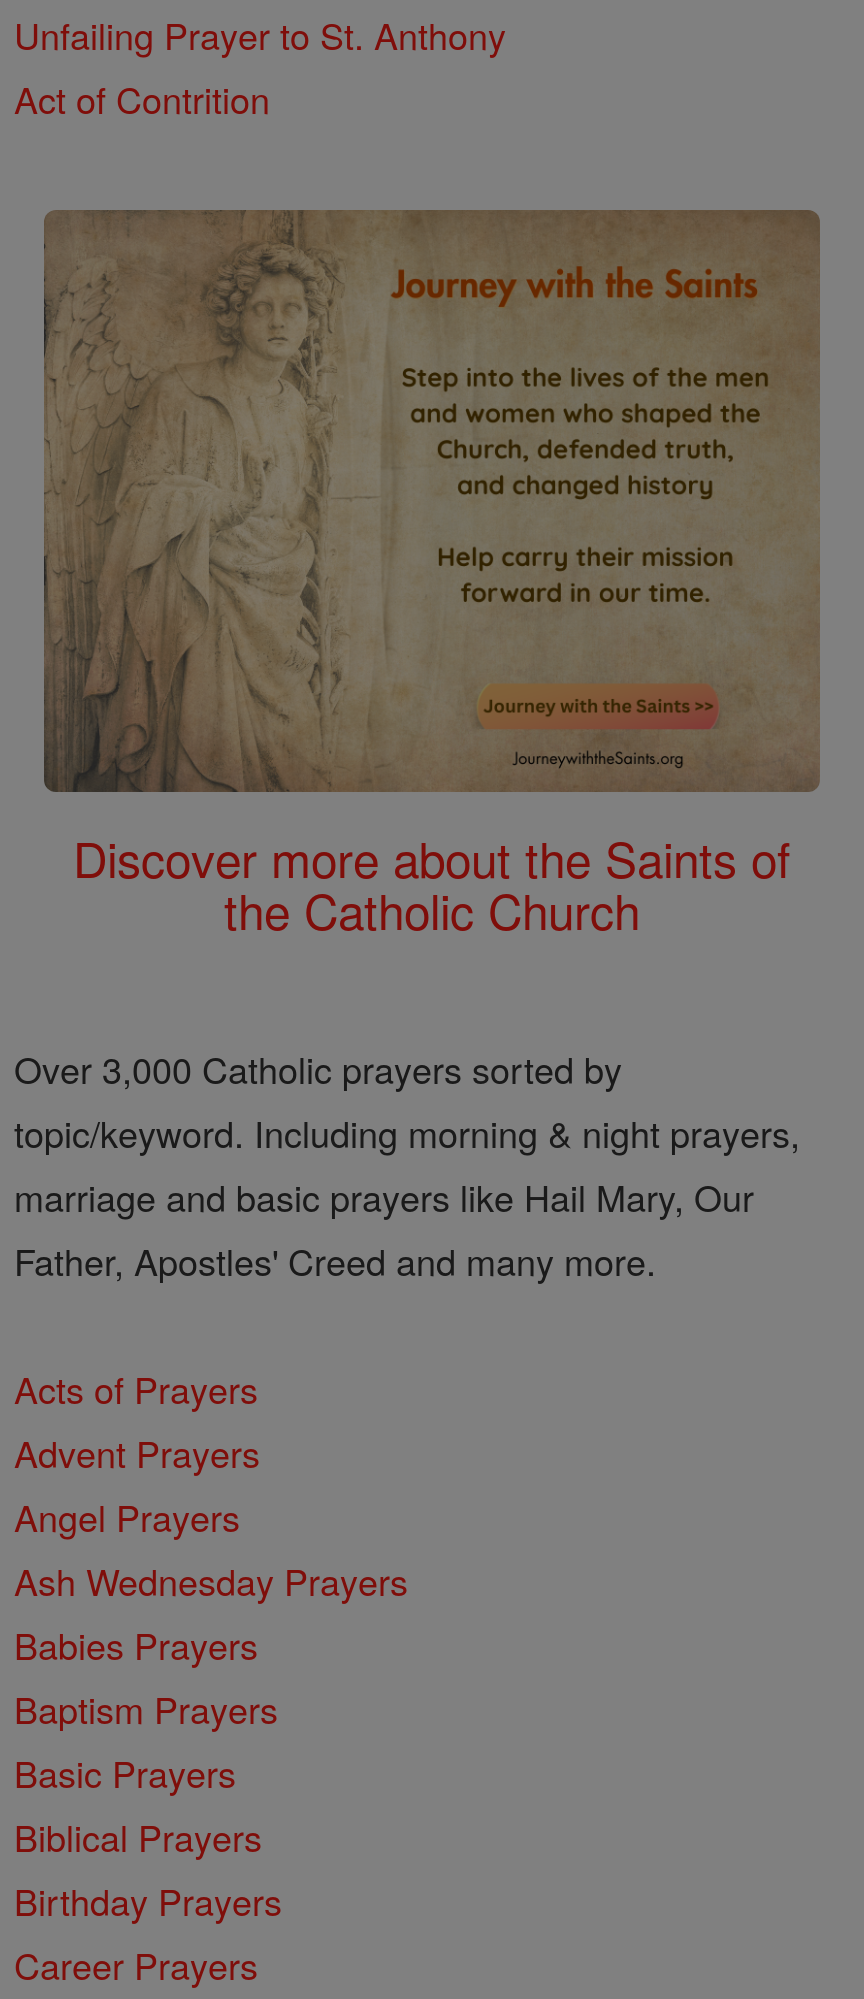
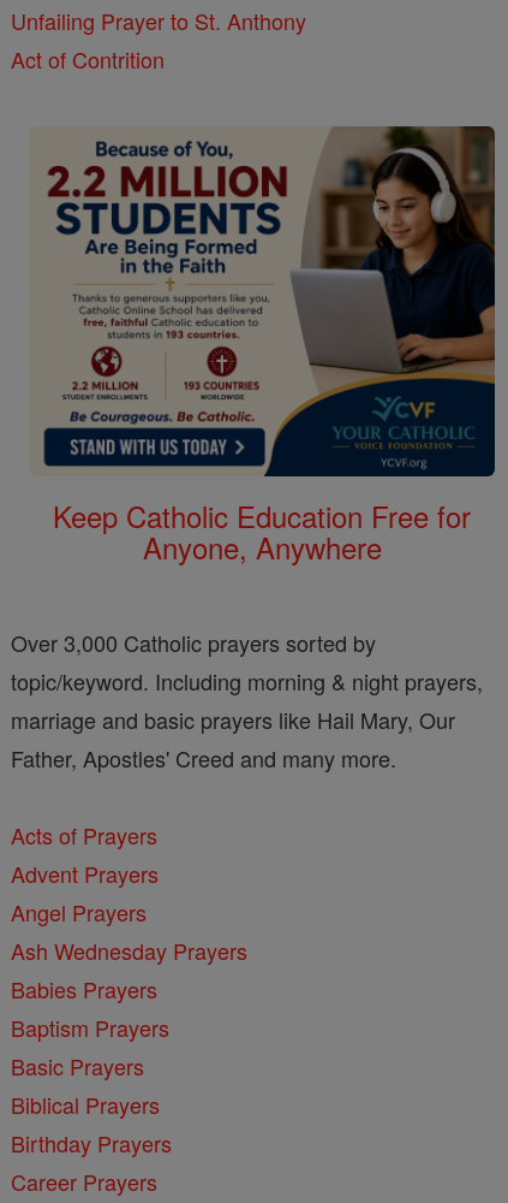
[42,208,822,944] [image] | Discover more about the Saints of | the Catholic Church -> [29,126,496,568] [image] | Keep Catholic Education Free for | Anyone, Anywhere

